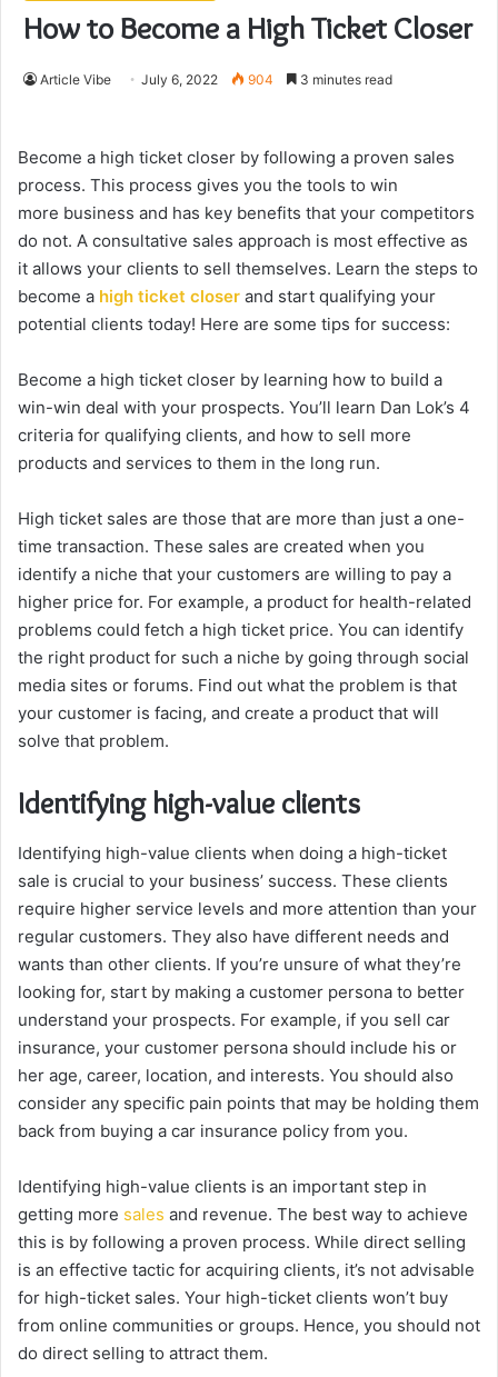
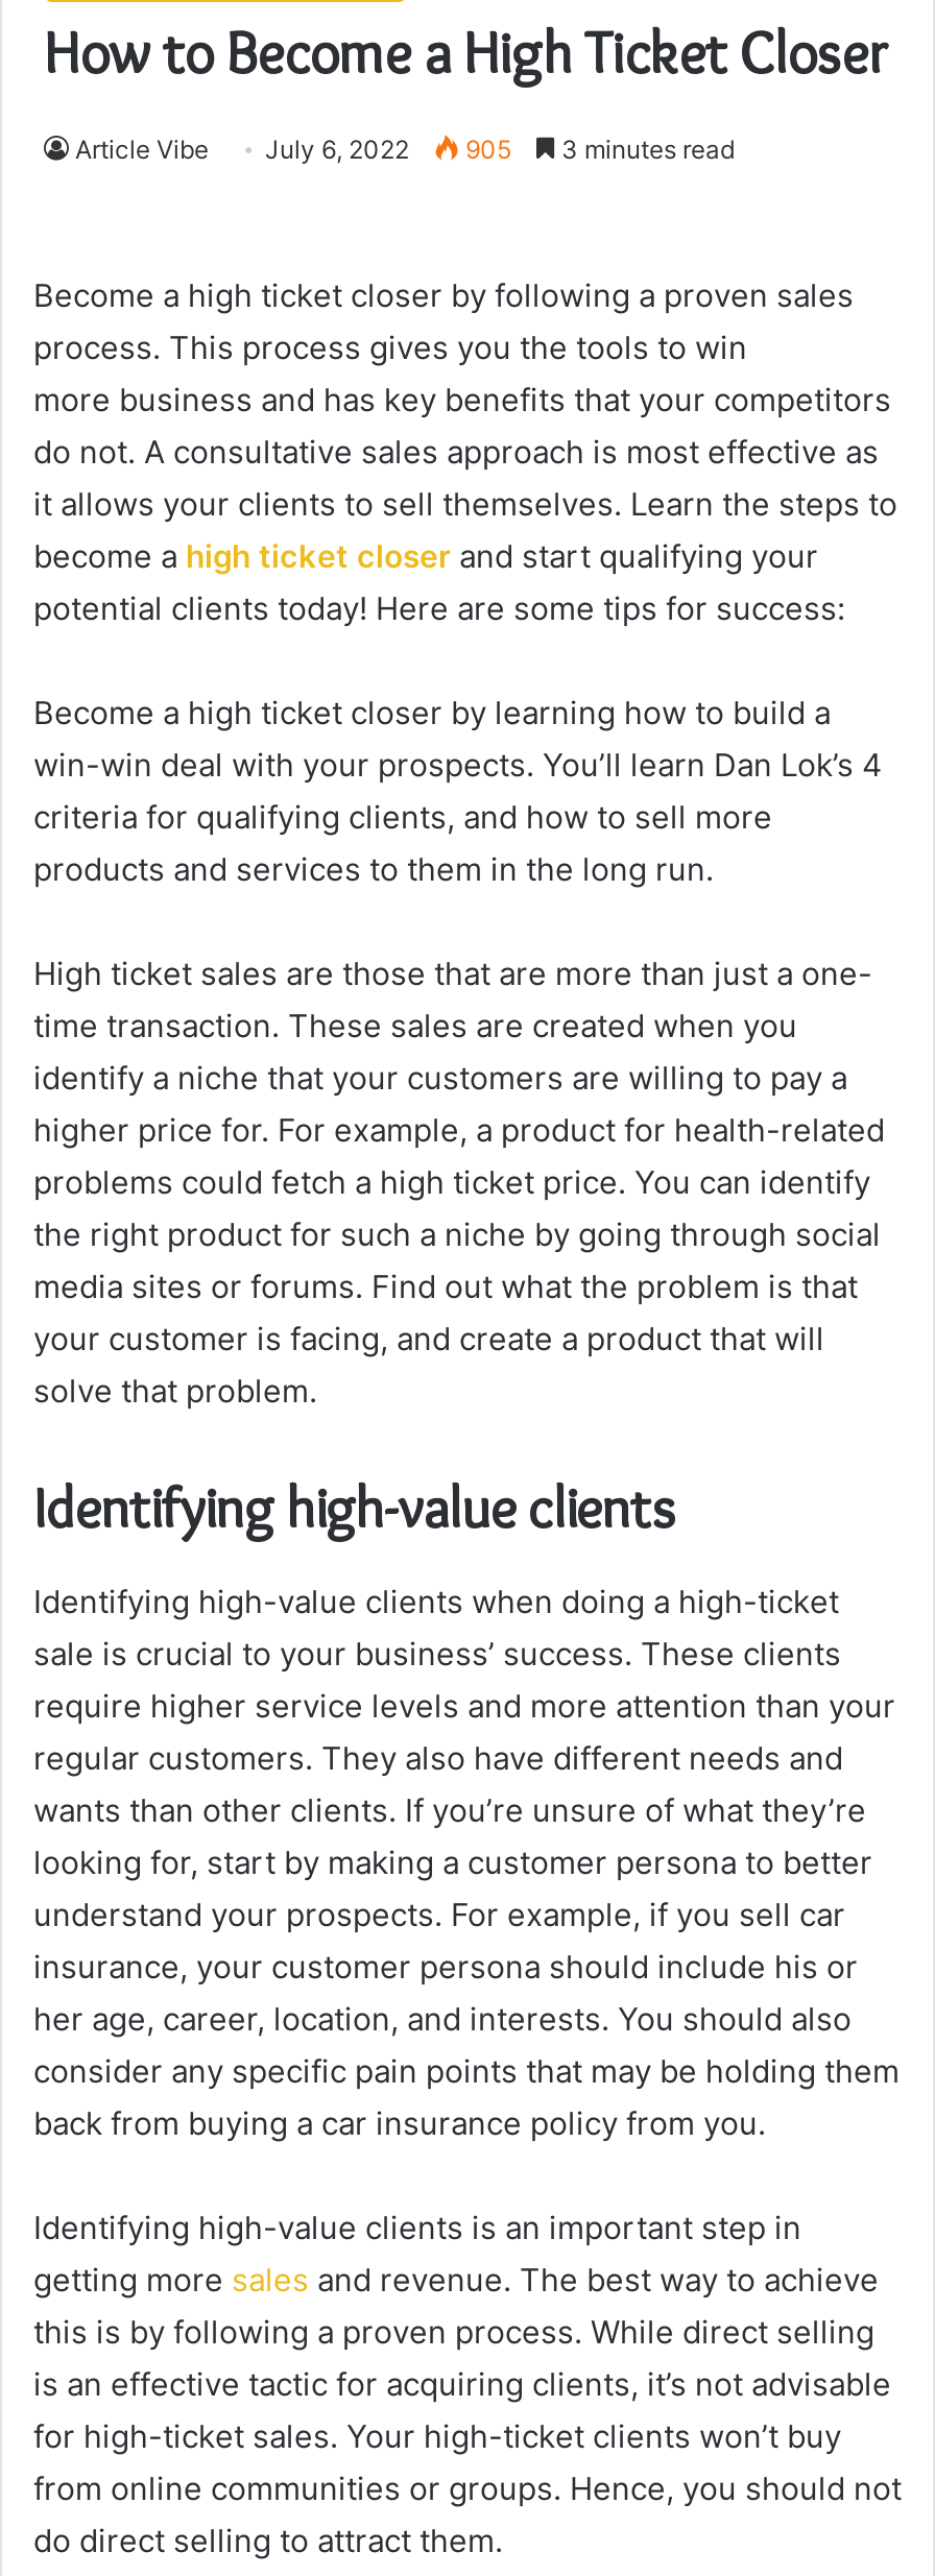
[40,71,392,88] Article Vibe July 6, 2022 904 3 minutes read -> [75,134,735,165] Article Vibe July 6, 2022 905 3 minutes read

